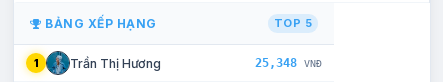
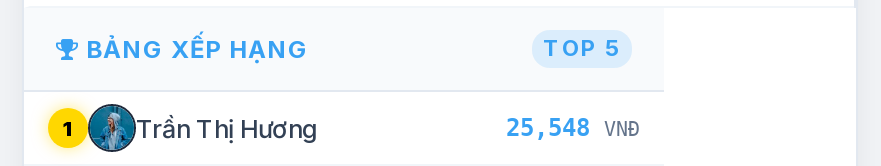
[255,55,322,69] 25,348 VNĐ -> [506,113,640,141] 25,548 VNĐ

